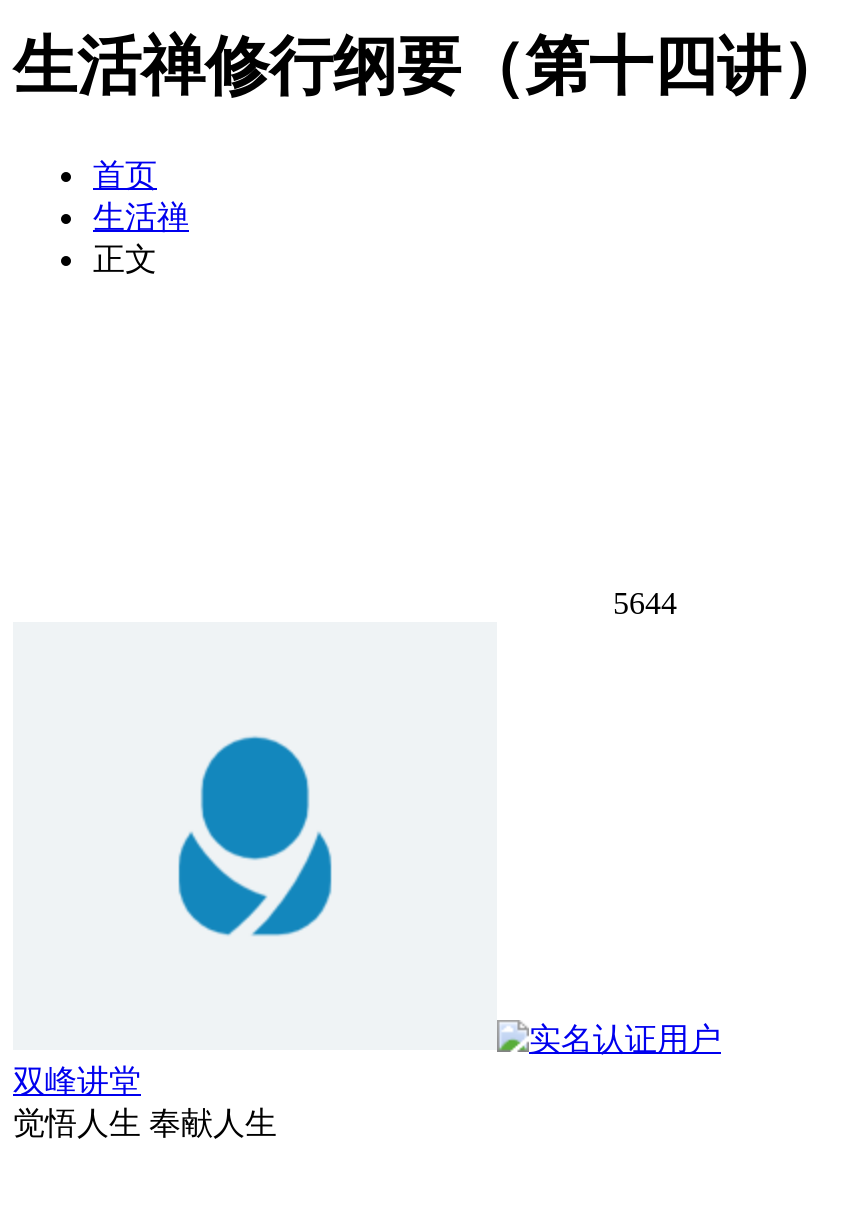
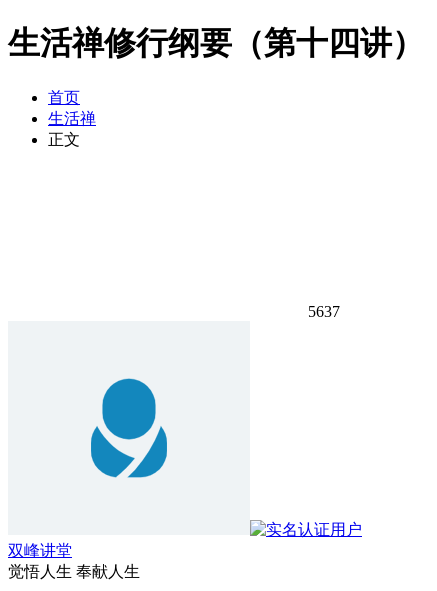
[613,586,677,620] 5644 -> [308,303,340,320] 5637

